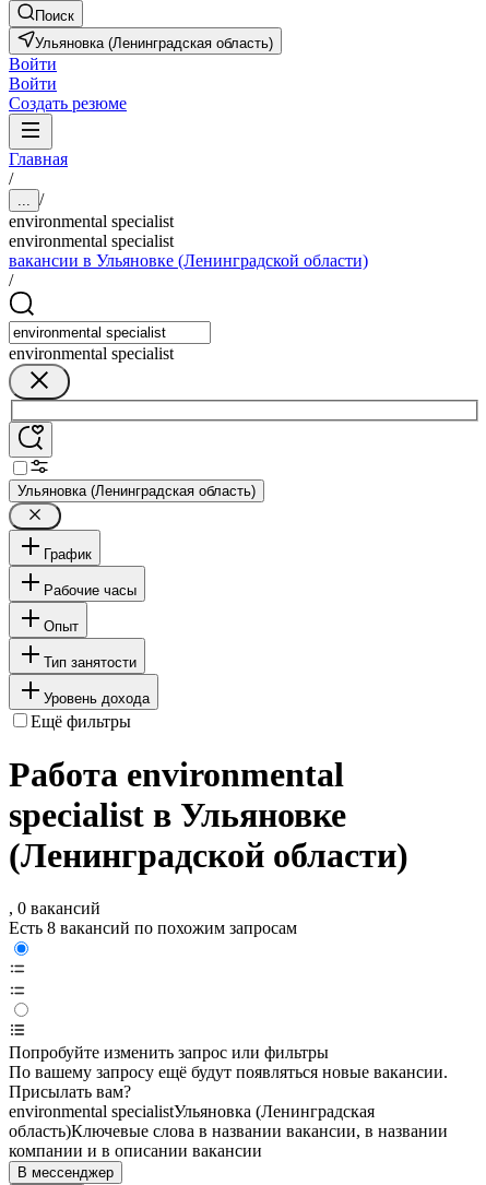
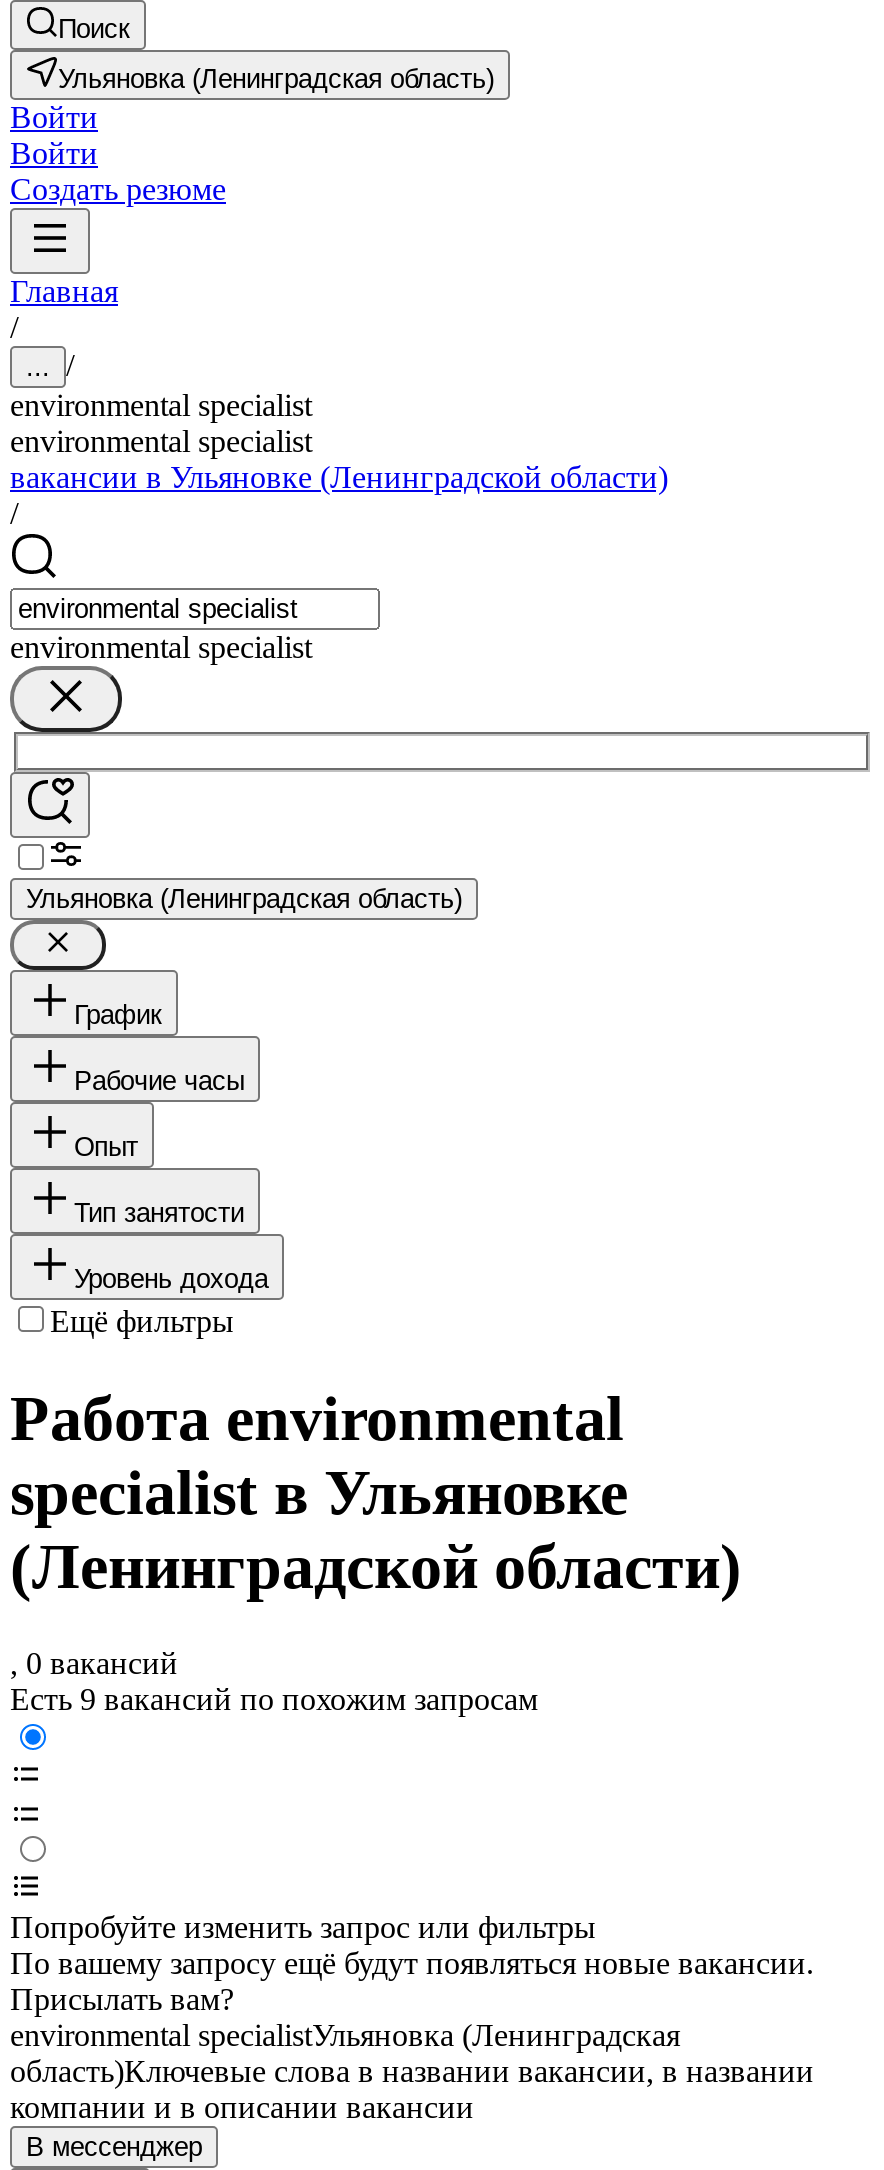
[9,919,297,938] Есть 8 вакансий по похожим запросам -> [10,1683,538,1717] Есть 9 вакансий по похожим запросам

